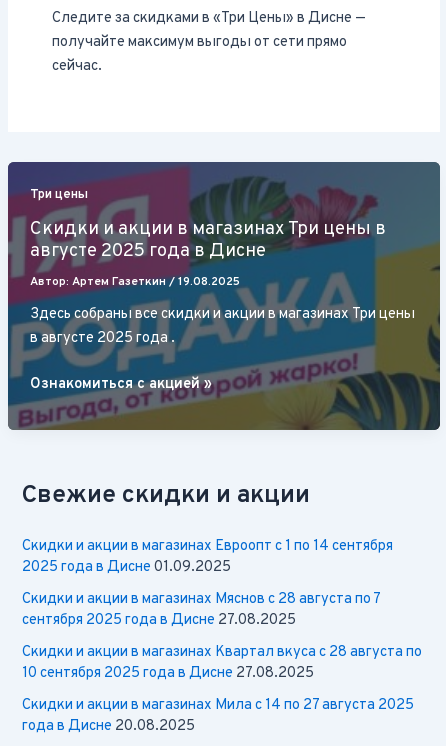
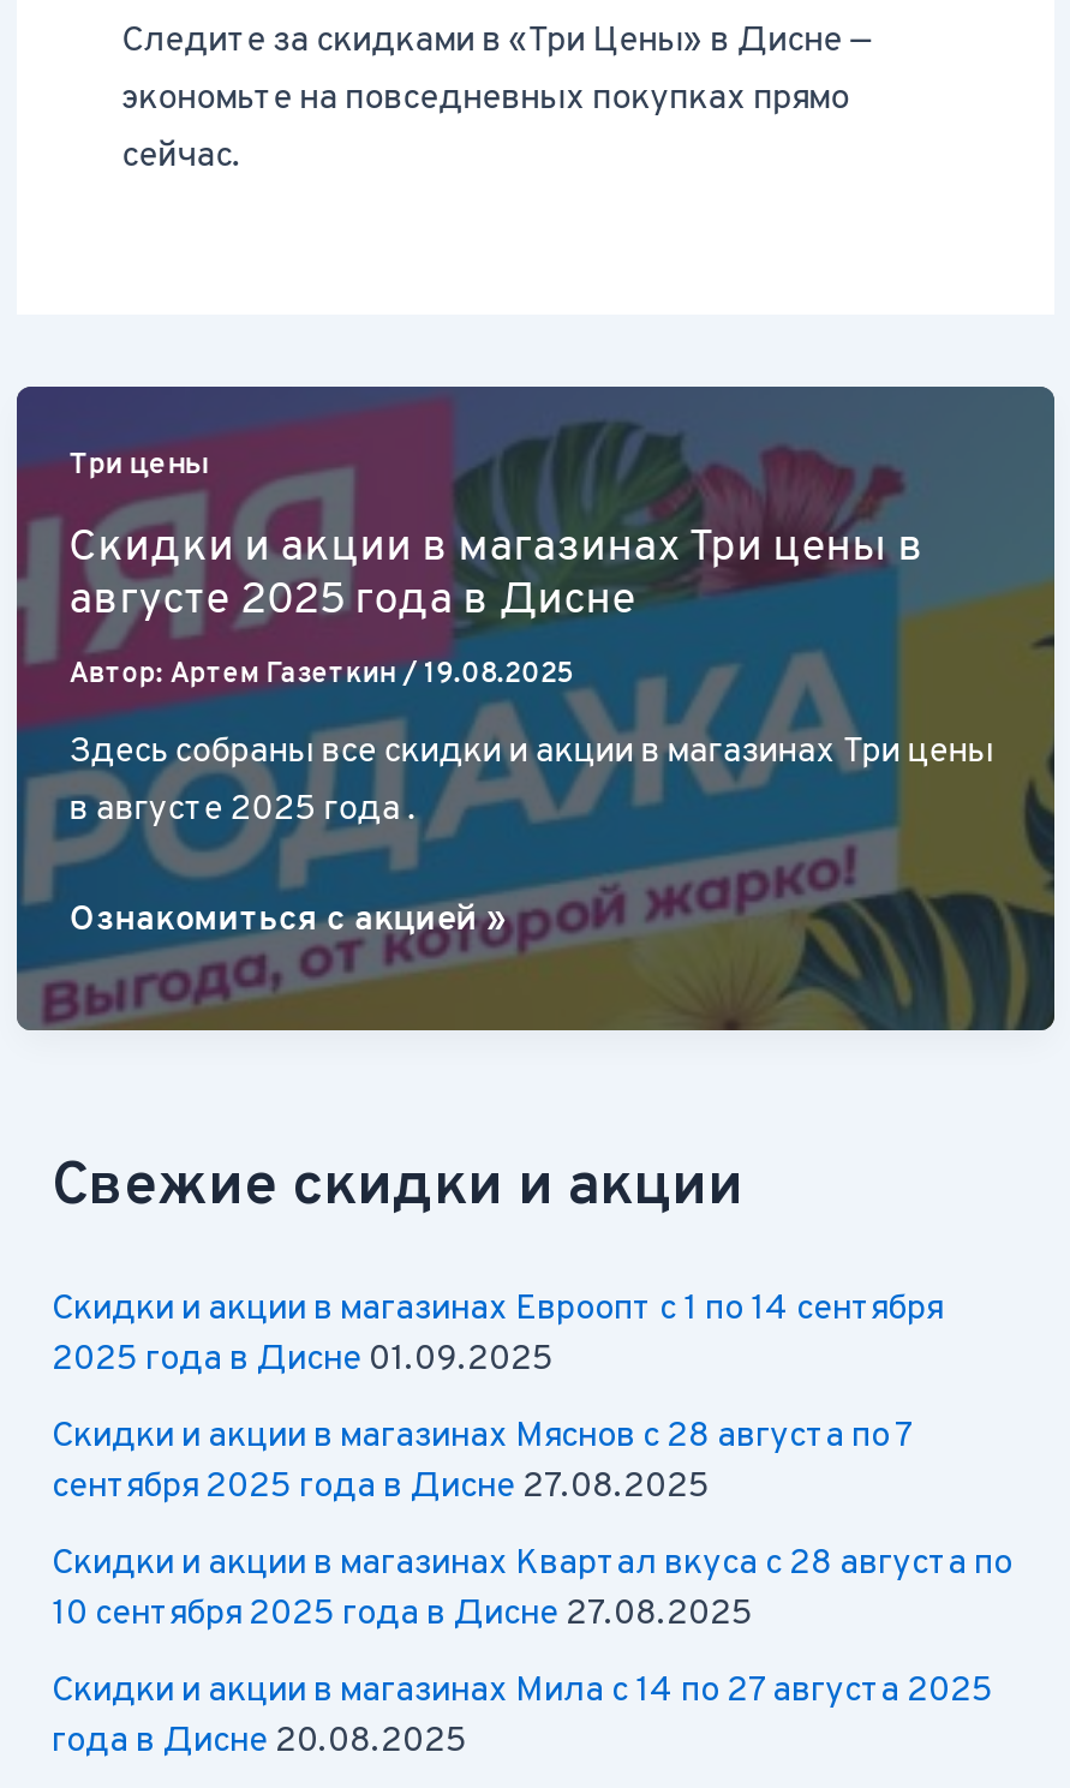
[52,33,347,52] получайте максимум выгоды от сети прямо -> [122,76,849,122] экономьте на повседневных покупках прямо

